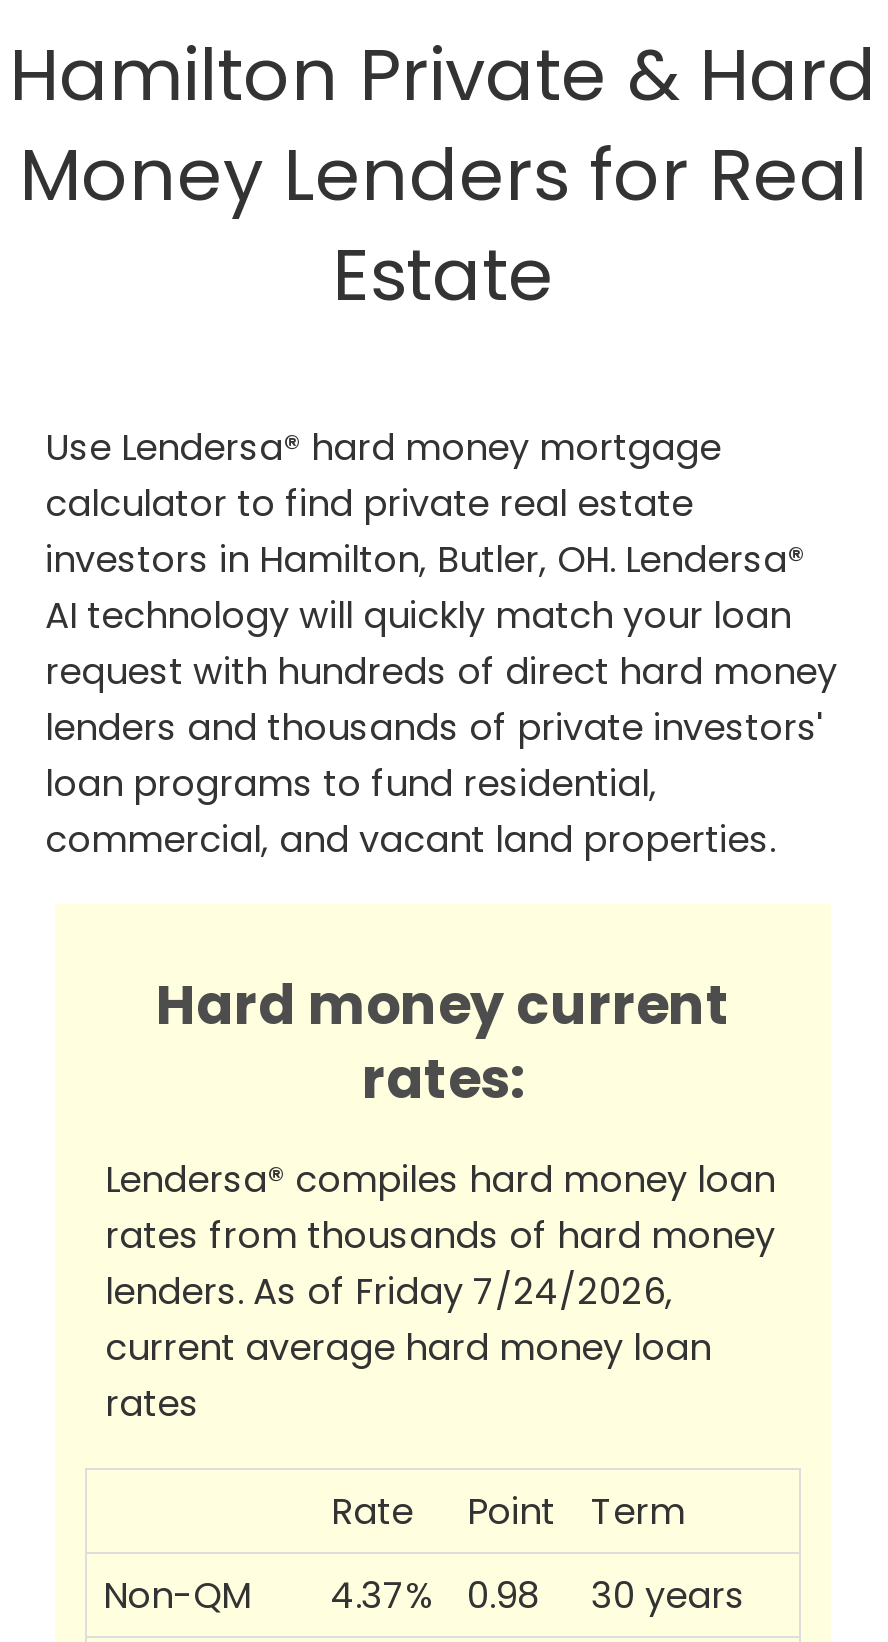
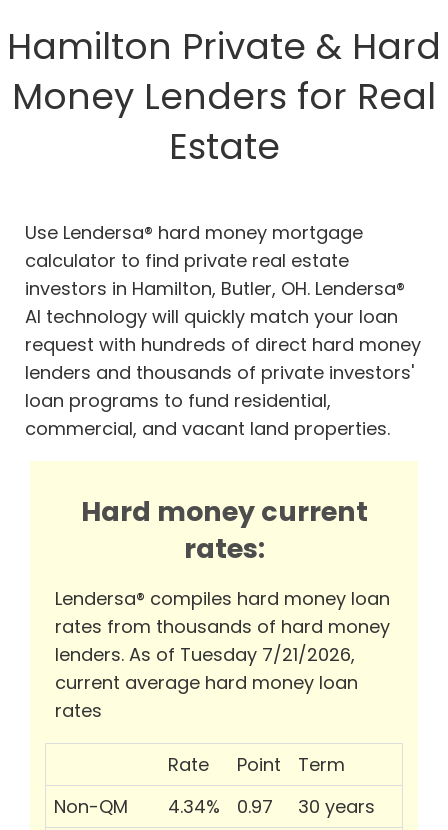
[105,1267,673,1317] lenders. As of Friday 7/24/2026, -> [55,642,355,667] lenders. As of Tuesday 7/21/2026,
[331,1571,433,1621] 4.37% -> [168,794,220,819] 4.34%
[467,1571,539,1621] 0.98 -> [237,794,273,819] 0.97

